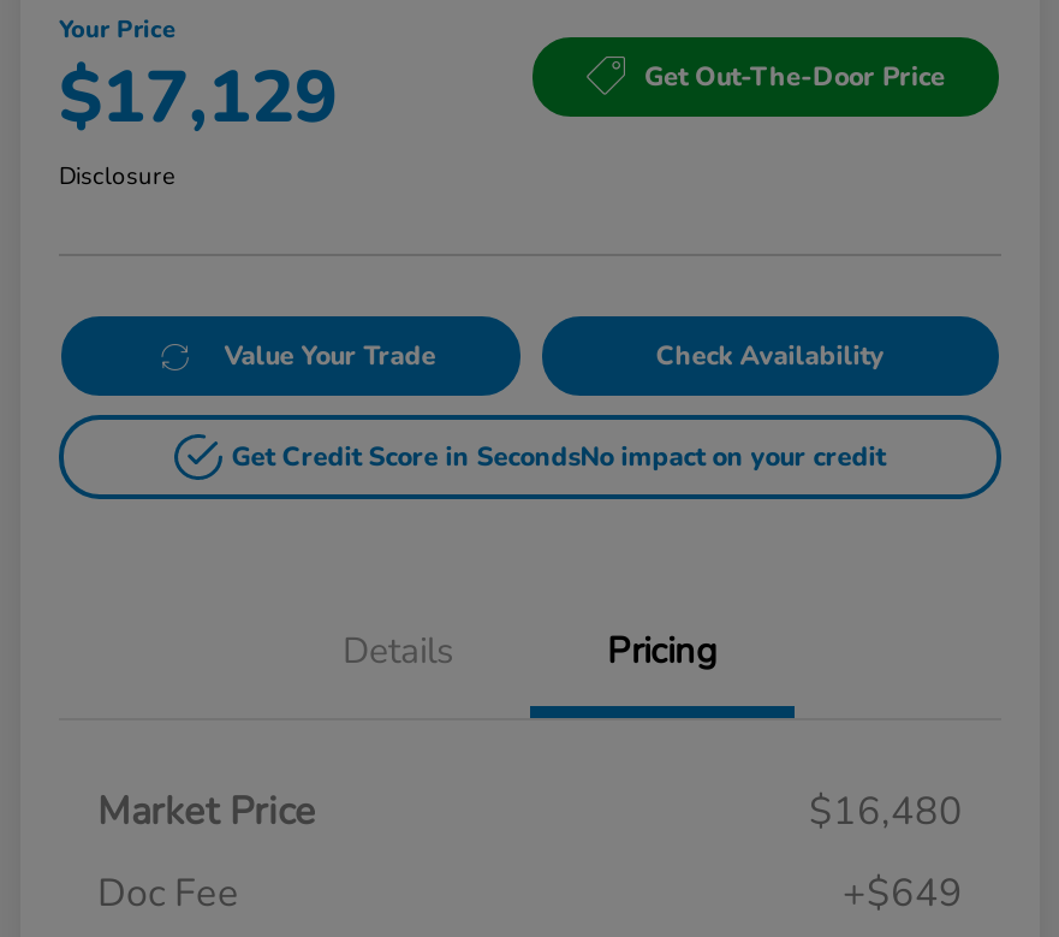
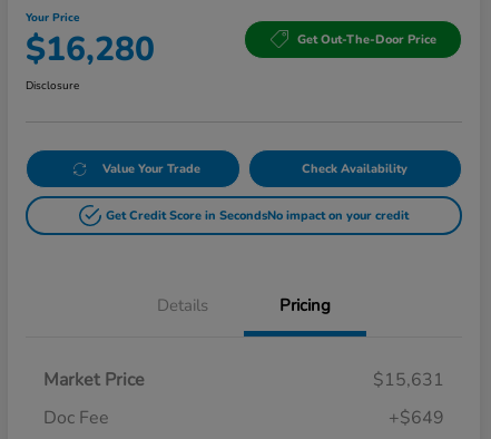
[59,50,338,148] $17,129 -> [26,27,155,73] $16,280
[809,786,963,839] $16,480 -> [373,368,444,392] $15,631

